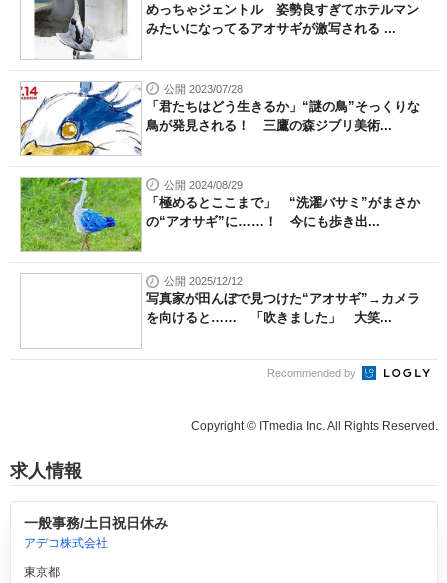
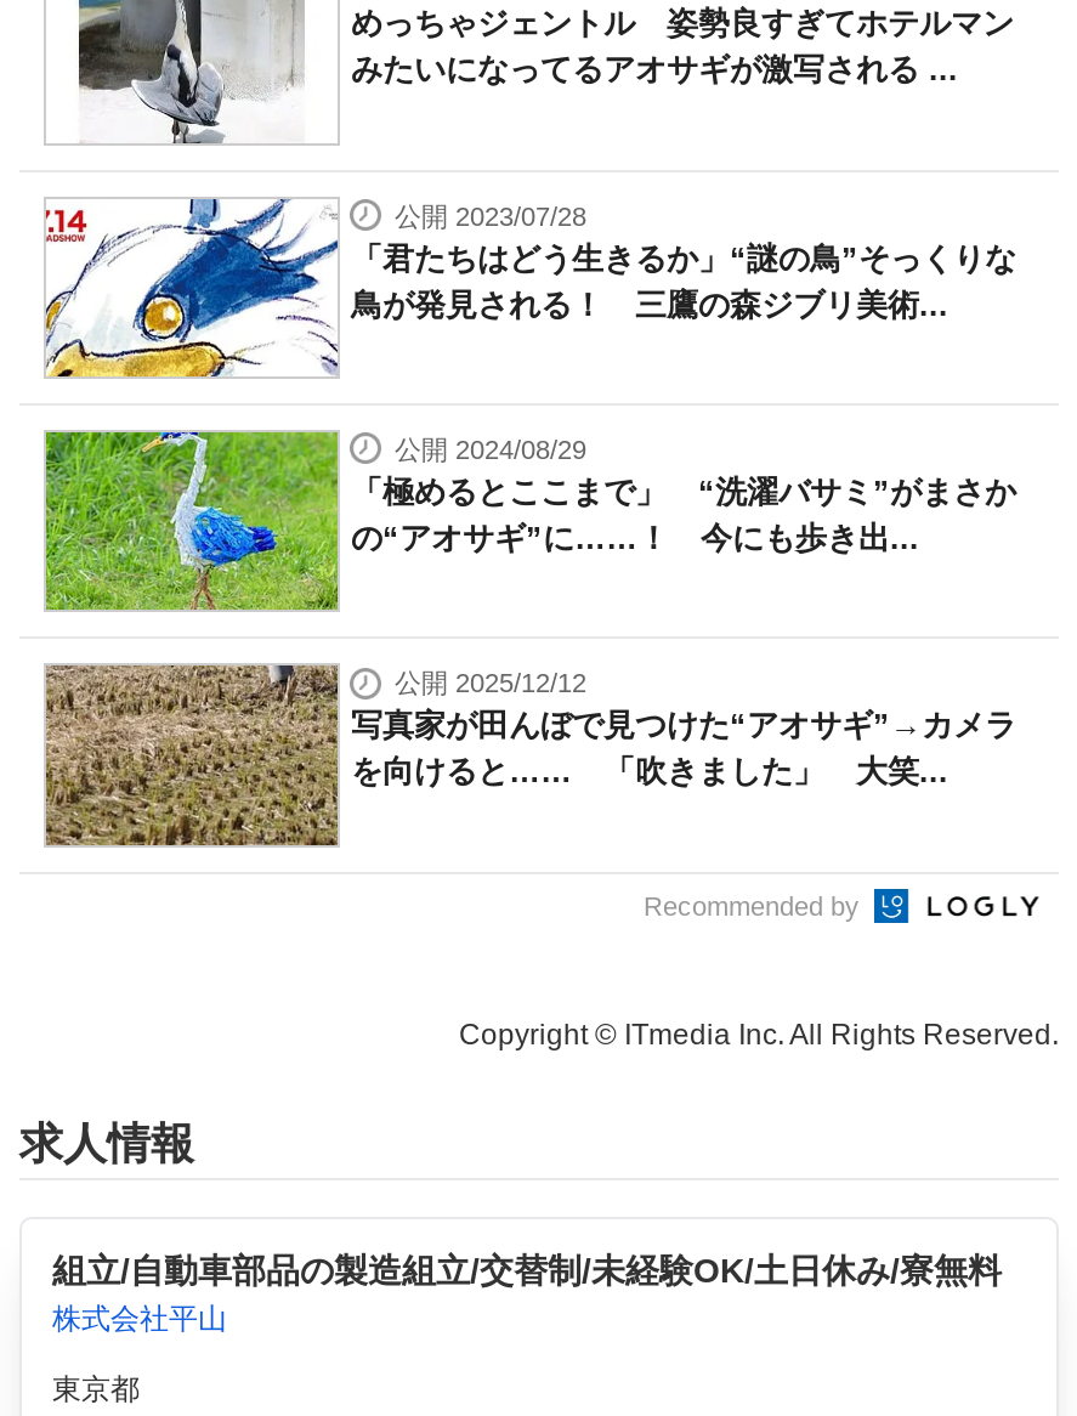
none -> [44,663,340,848] [image]
[23,515,167,550] 一般事務/土日祝日休み | アデコ株式会社 -> [52,1252,1002,1337] 組立/自動車部品の製造組立/交替制/未経験OK/土日休み/寮無料 | 株式会社平山

